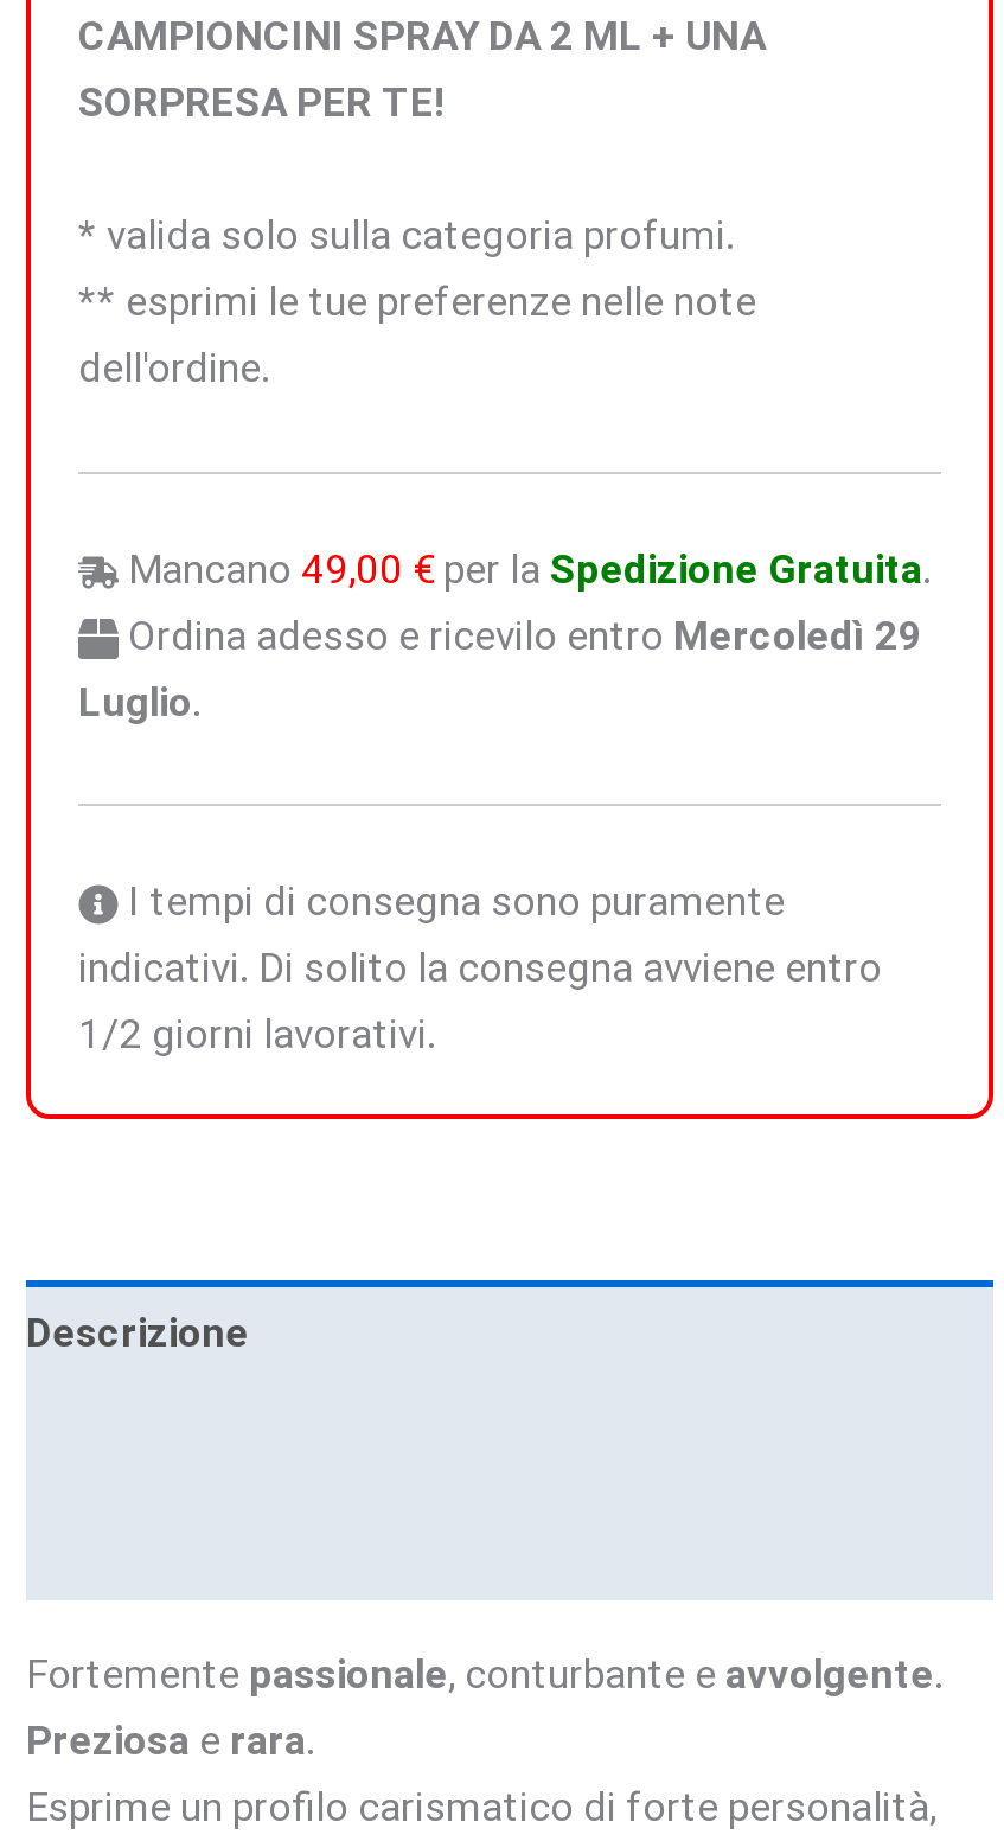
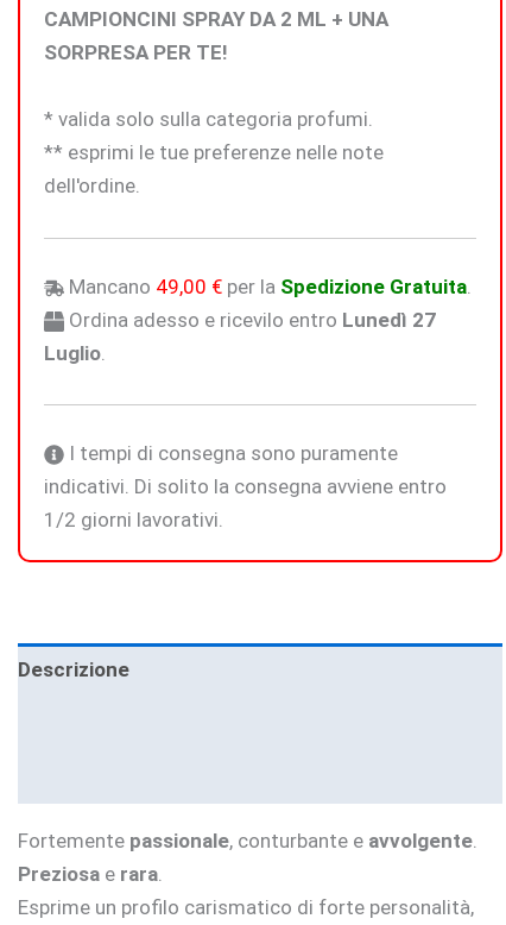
[119,611,922,658] Ordina adesso e ricevilo entro Mercoledì 29 -> [64,307,436,331] Ordina adesso e ricevilo entro Lunedì 27

